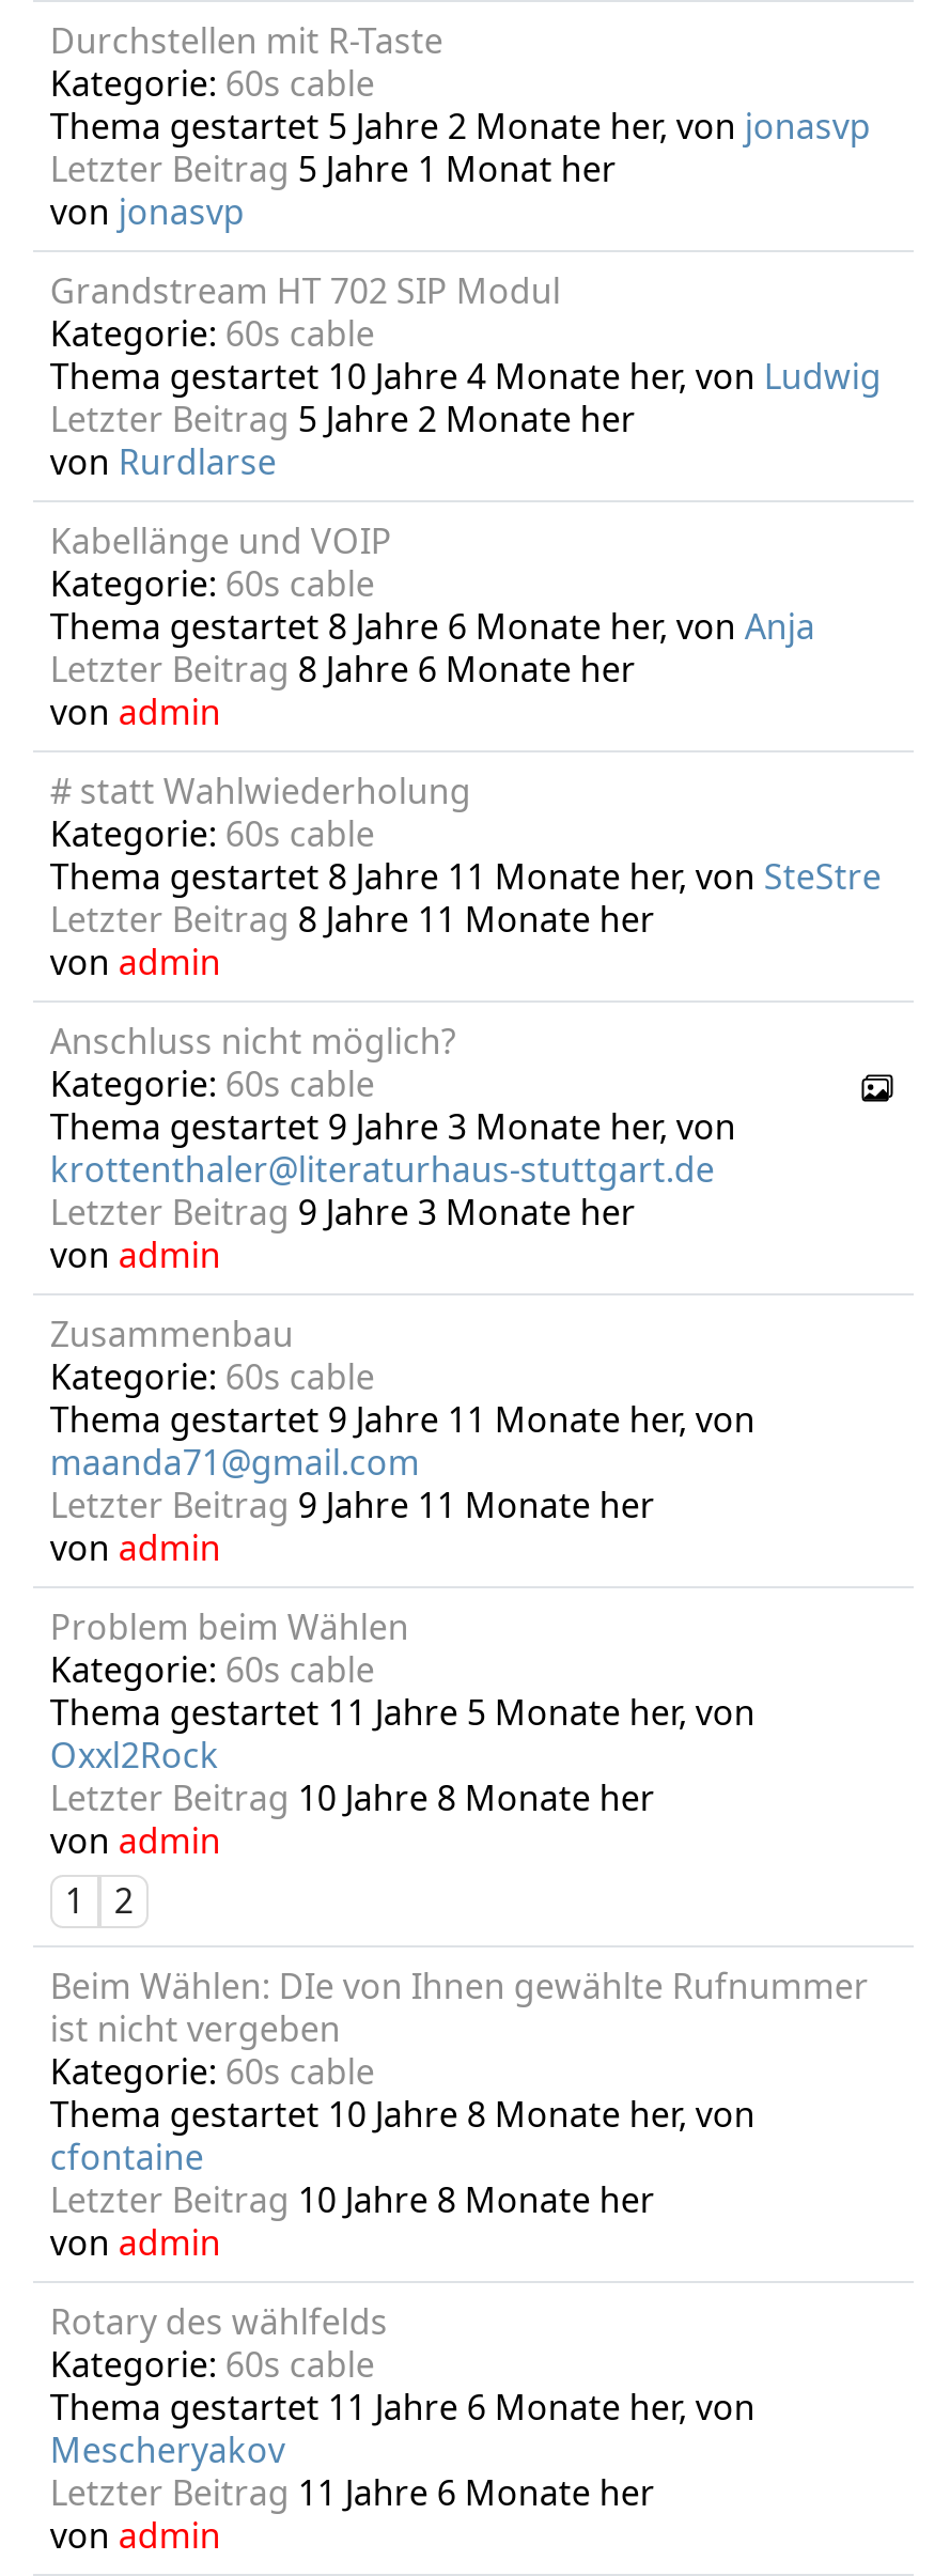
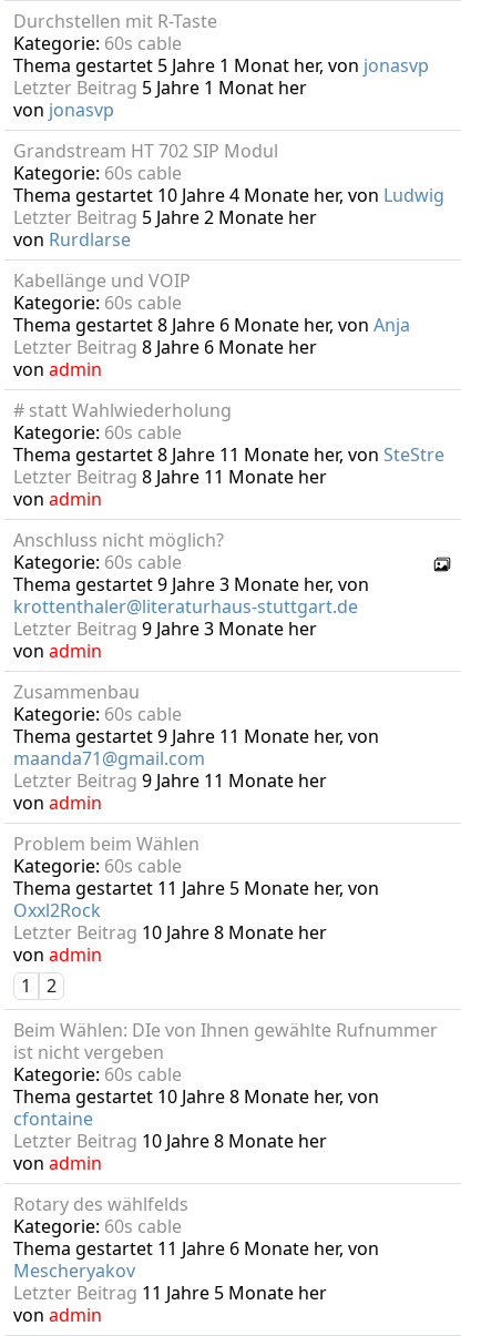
[50,103,871,150] Thema gestartet 5 Jahre 2 Monate her, von jonasvp -> [13,53,429,78] Thema gestartet 5 Jahre 1 Monat her, von jonasvp
[50,2469,655,2516] Letzter Beitrag 11 Jahre 6 Monate her -> [13,1281,327,1305] Letzter Beitrag 11 Jahre 5 Monate her

